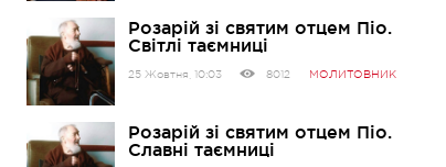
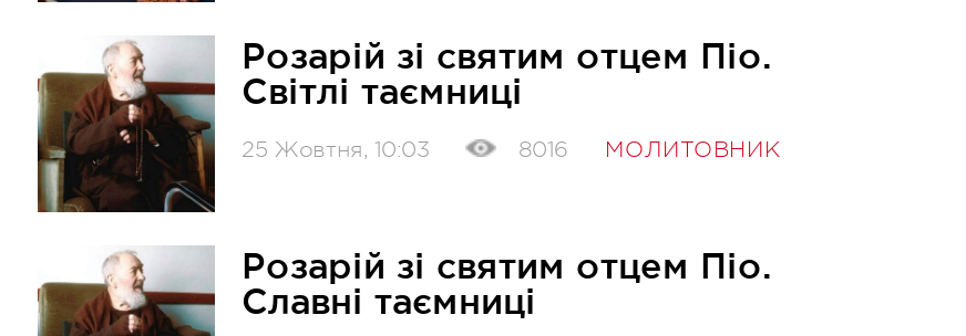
[266,68,396,80] 8012 МОЛИТОВНИК -> [518,137,780,161] 8016 МОЛИТОВНИК

